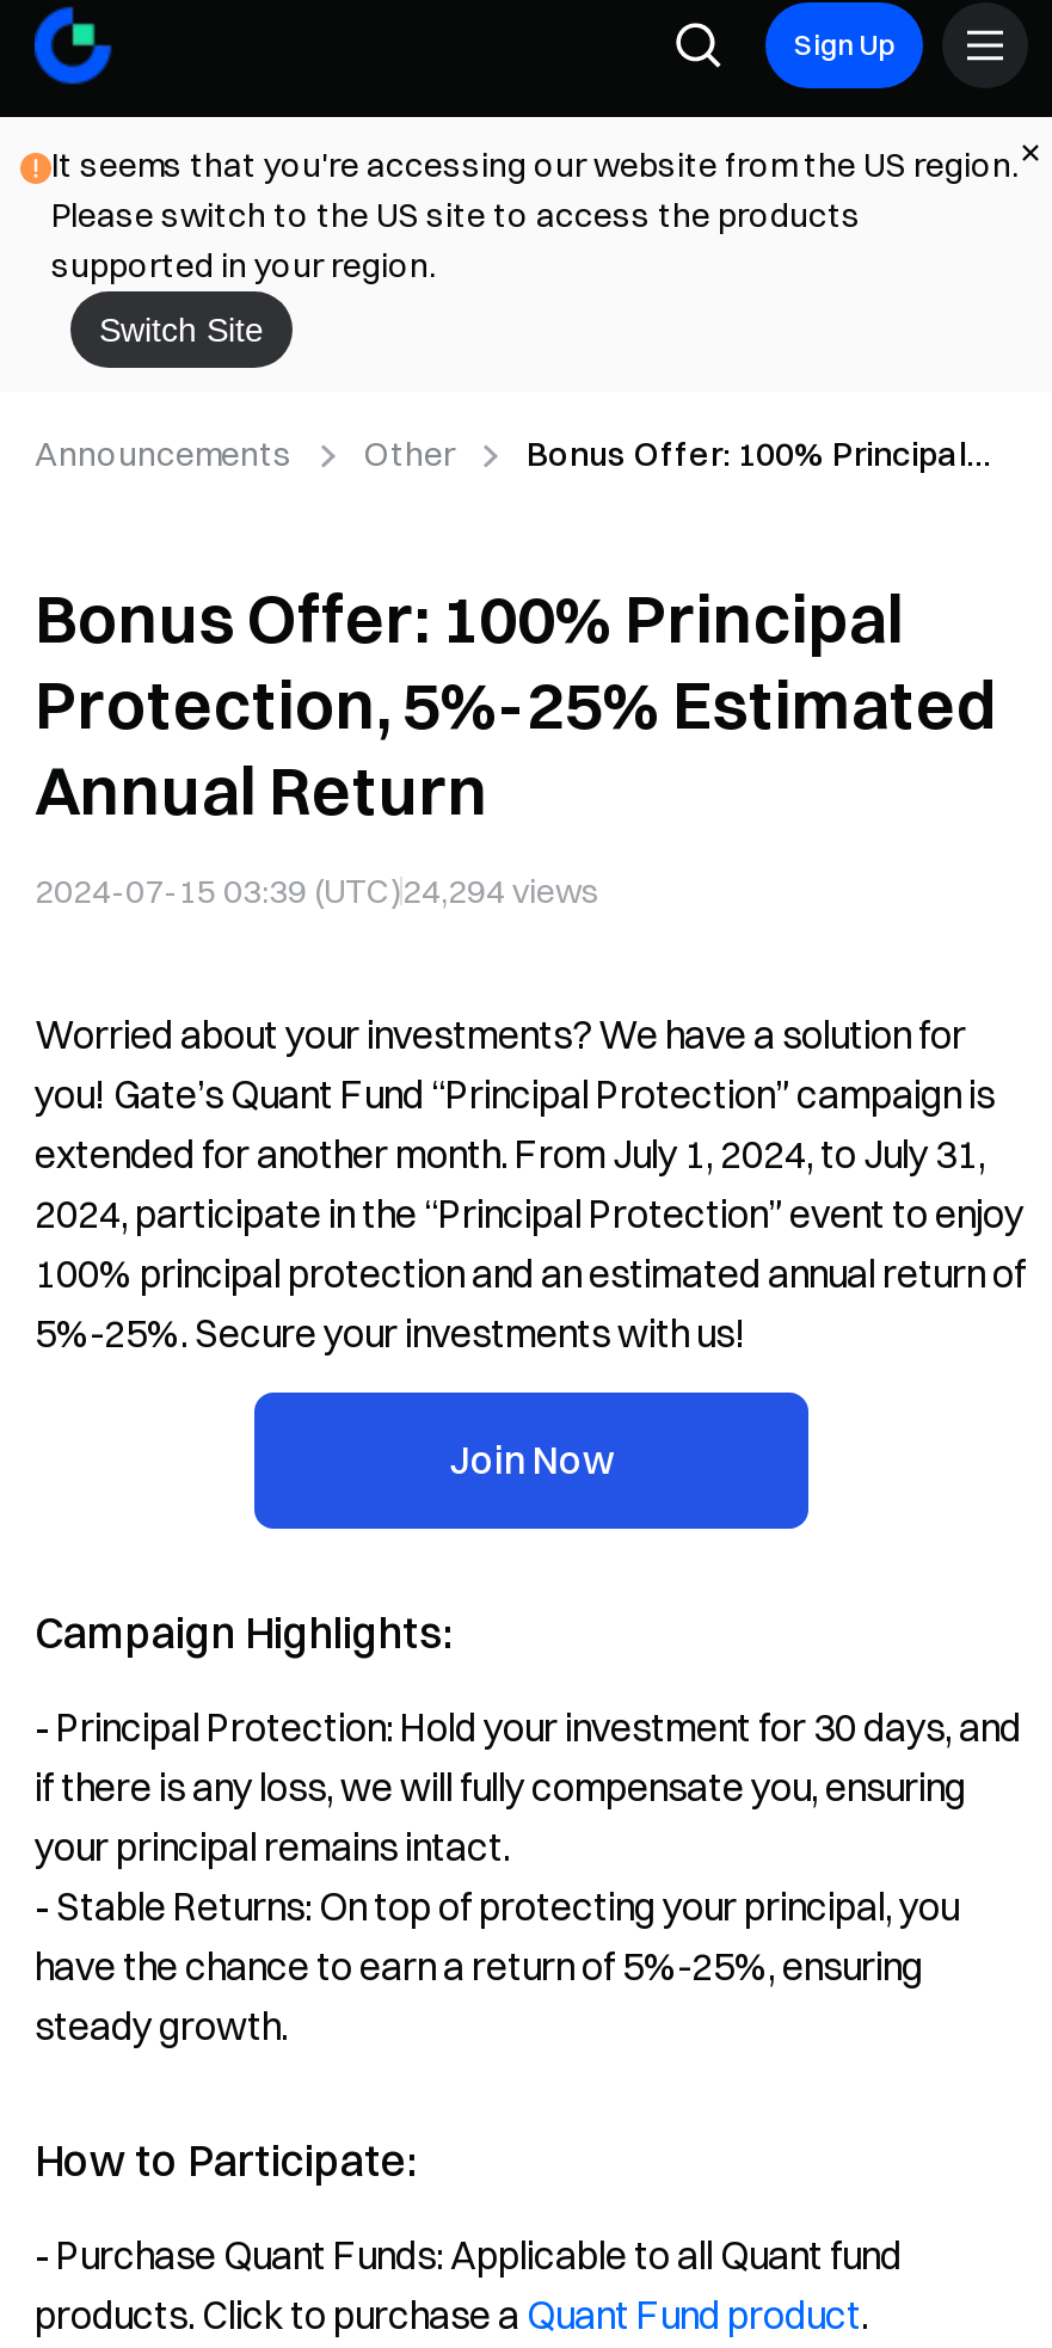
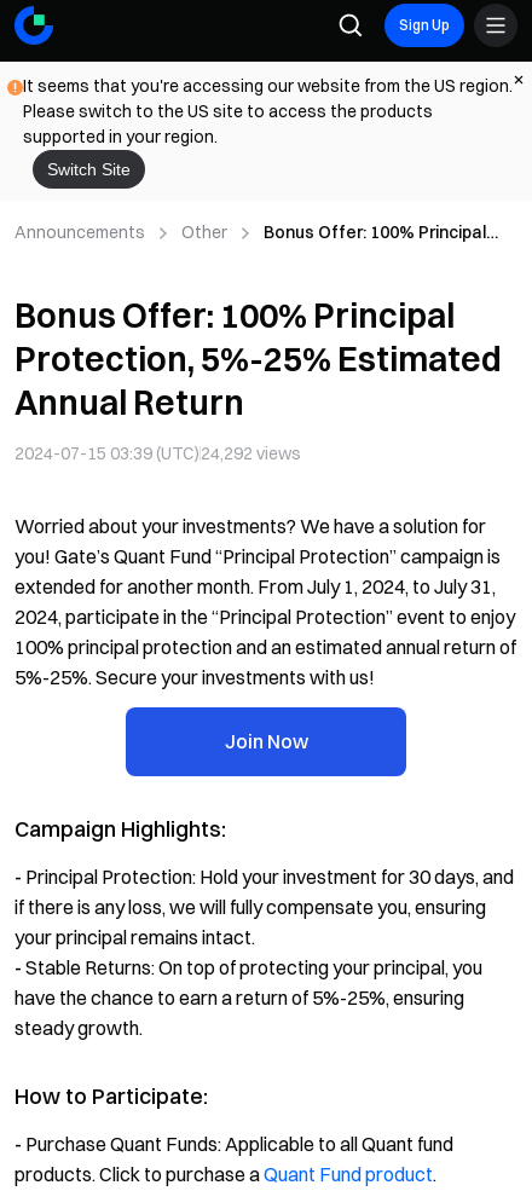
[35,869,601,912] 2024-07-15 03:39 (UTC)24,294 views -> [15,443,301,464] 2024-07-15 03:39 (UTC)24,292 views

